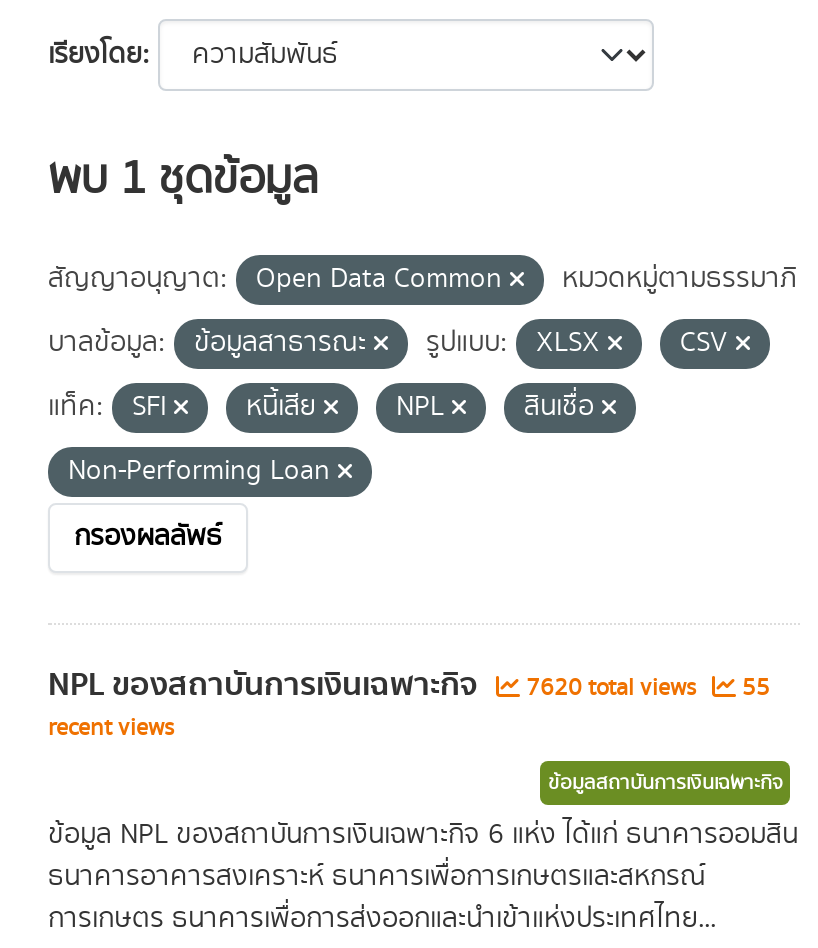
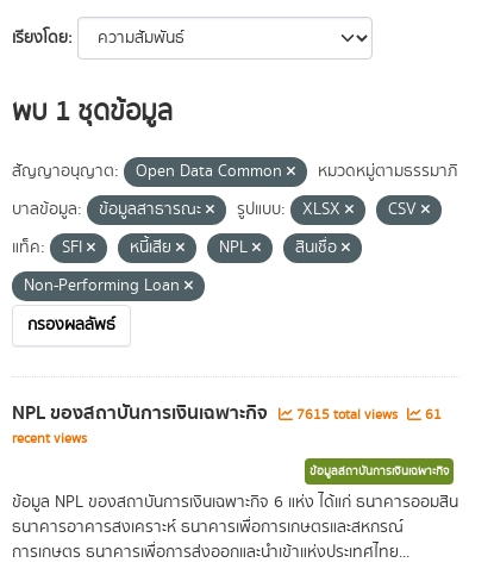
[520,671,702,705] 7620 total views -> [293,405,401,425] 7615 total views
[736,671,770,705] 55 -> [421,405,442,425] 61

